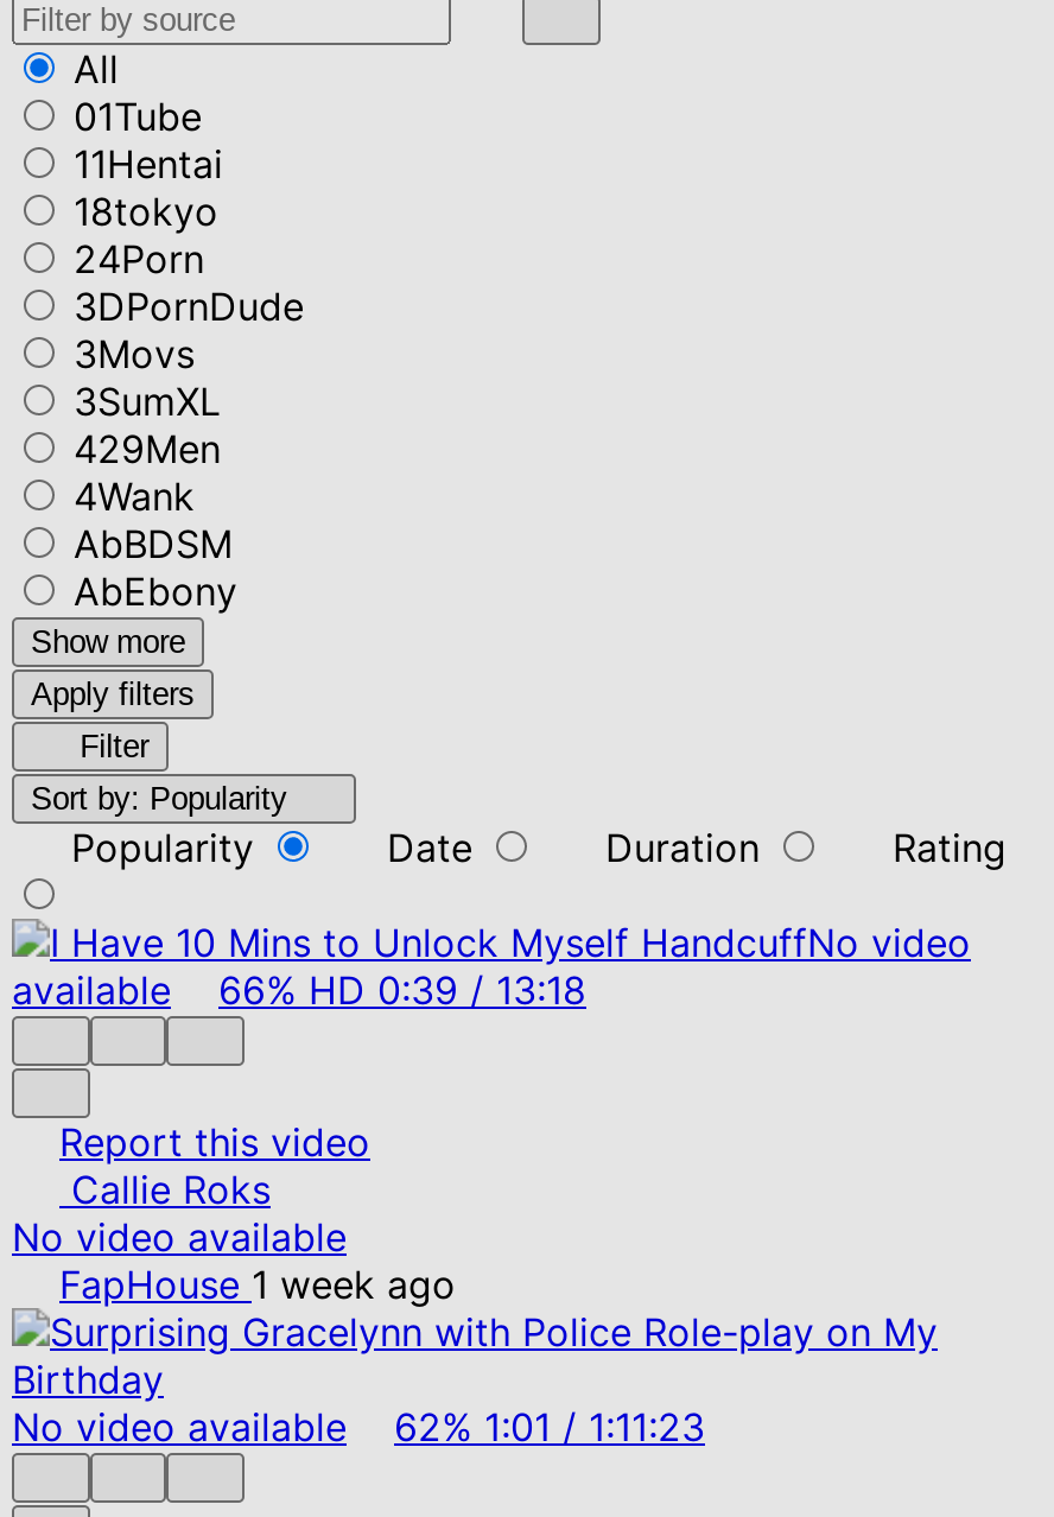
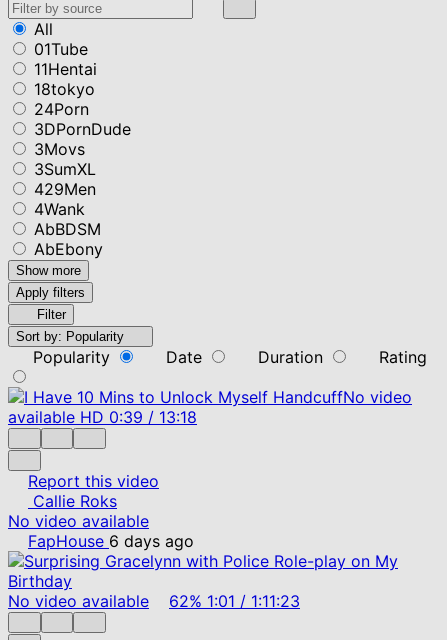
[12,966,586,1013] available | 66% HD 0:39 / 13:18 -> [8,407,197,427] available HD 0:39 / 13:18
[59,1260,456,1308] FapHouse 1 week ago -> [28,531,194,551] FapHouse 6 days ago

